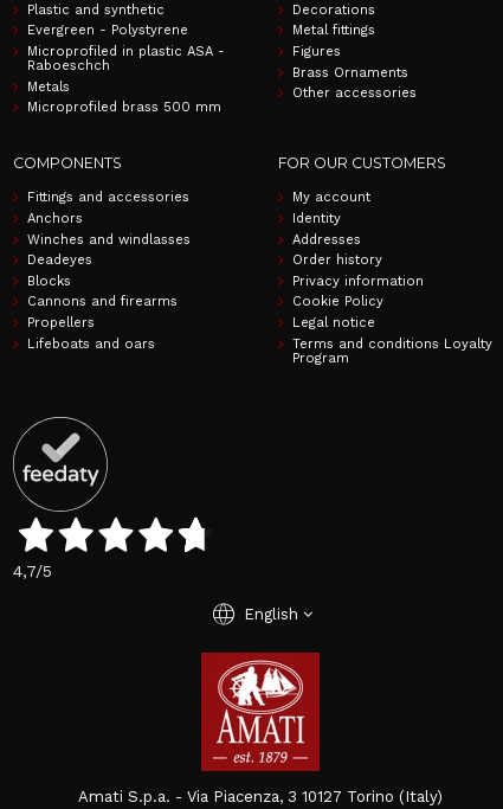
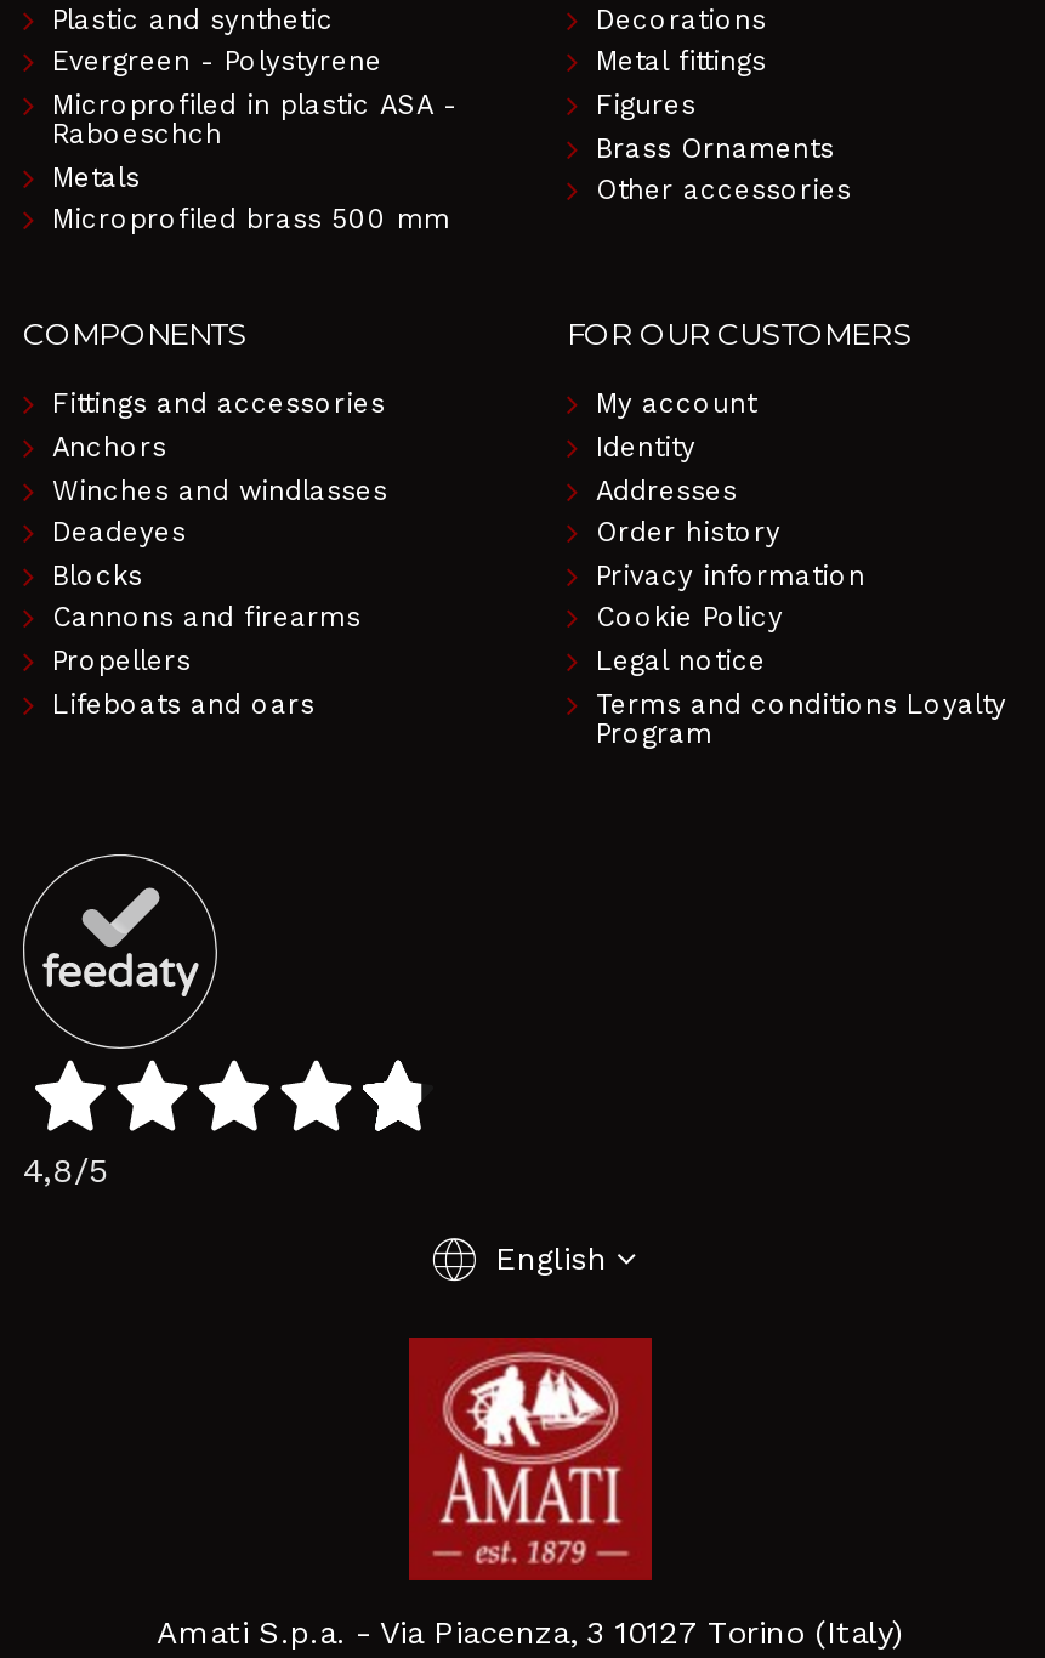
[13,561,52,580] 4,7/5 -> [23,1150,108,1189] 4,8/5

